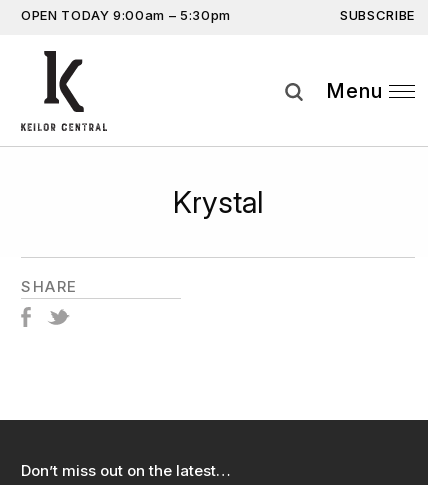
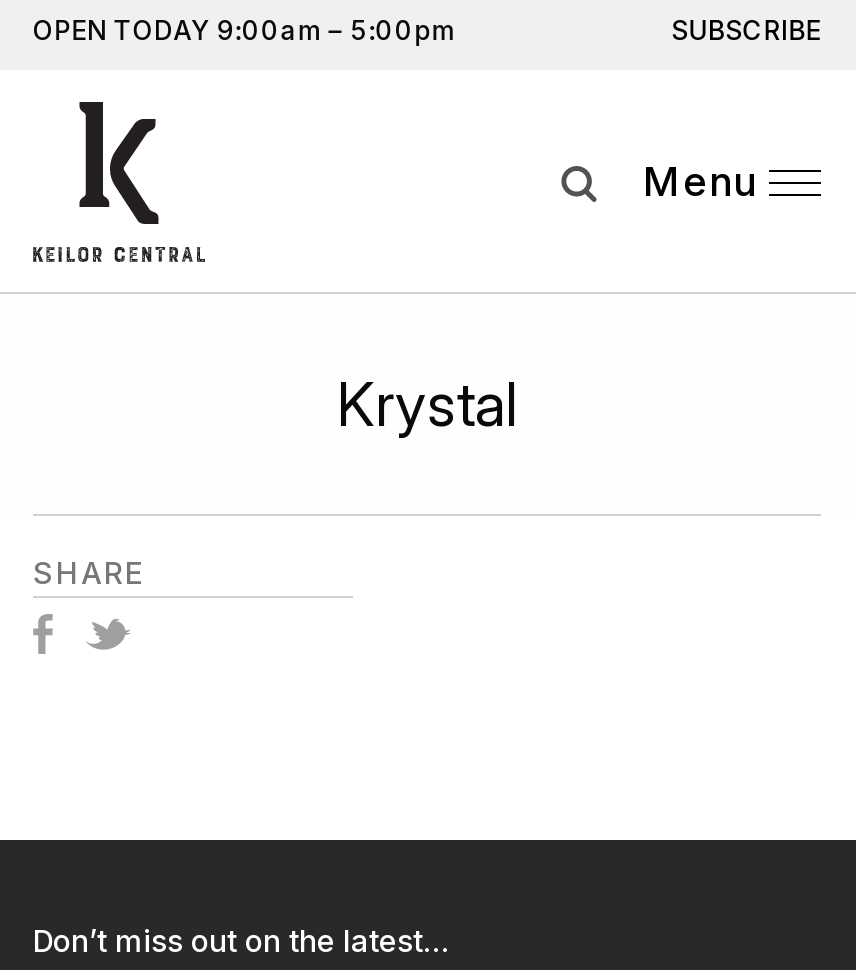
[21,7,231,23] OPEN TODAY 9:00am – 5:30pm -> [33,14,455,46] OPEN TODAY 9:00am – 5:00pm

